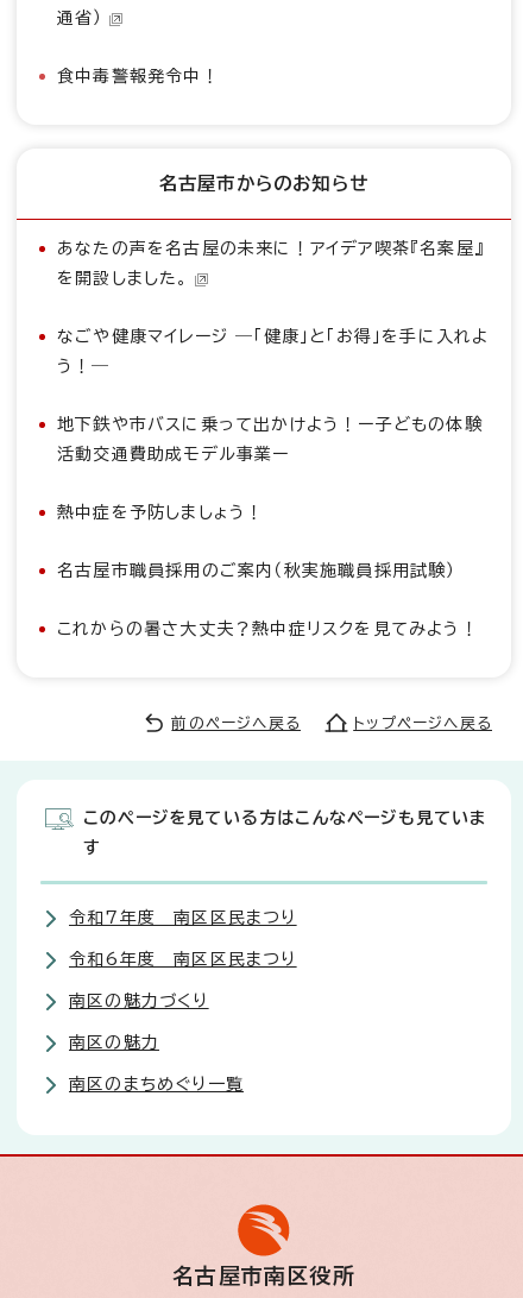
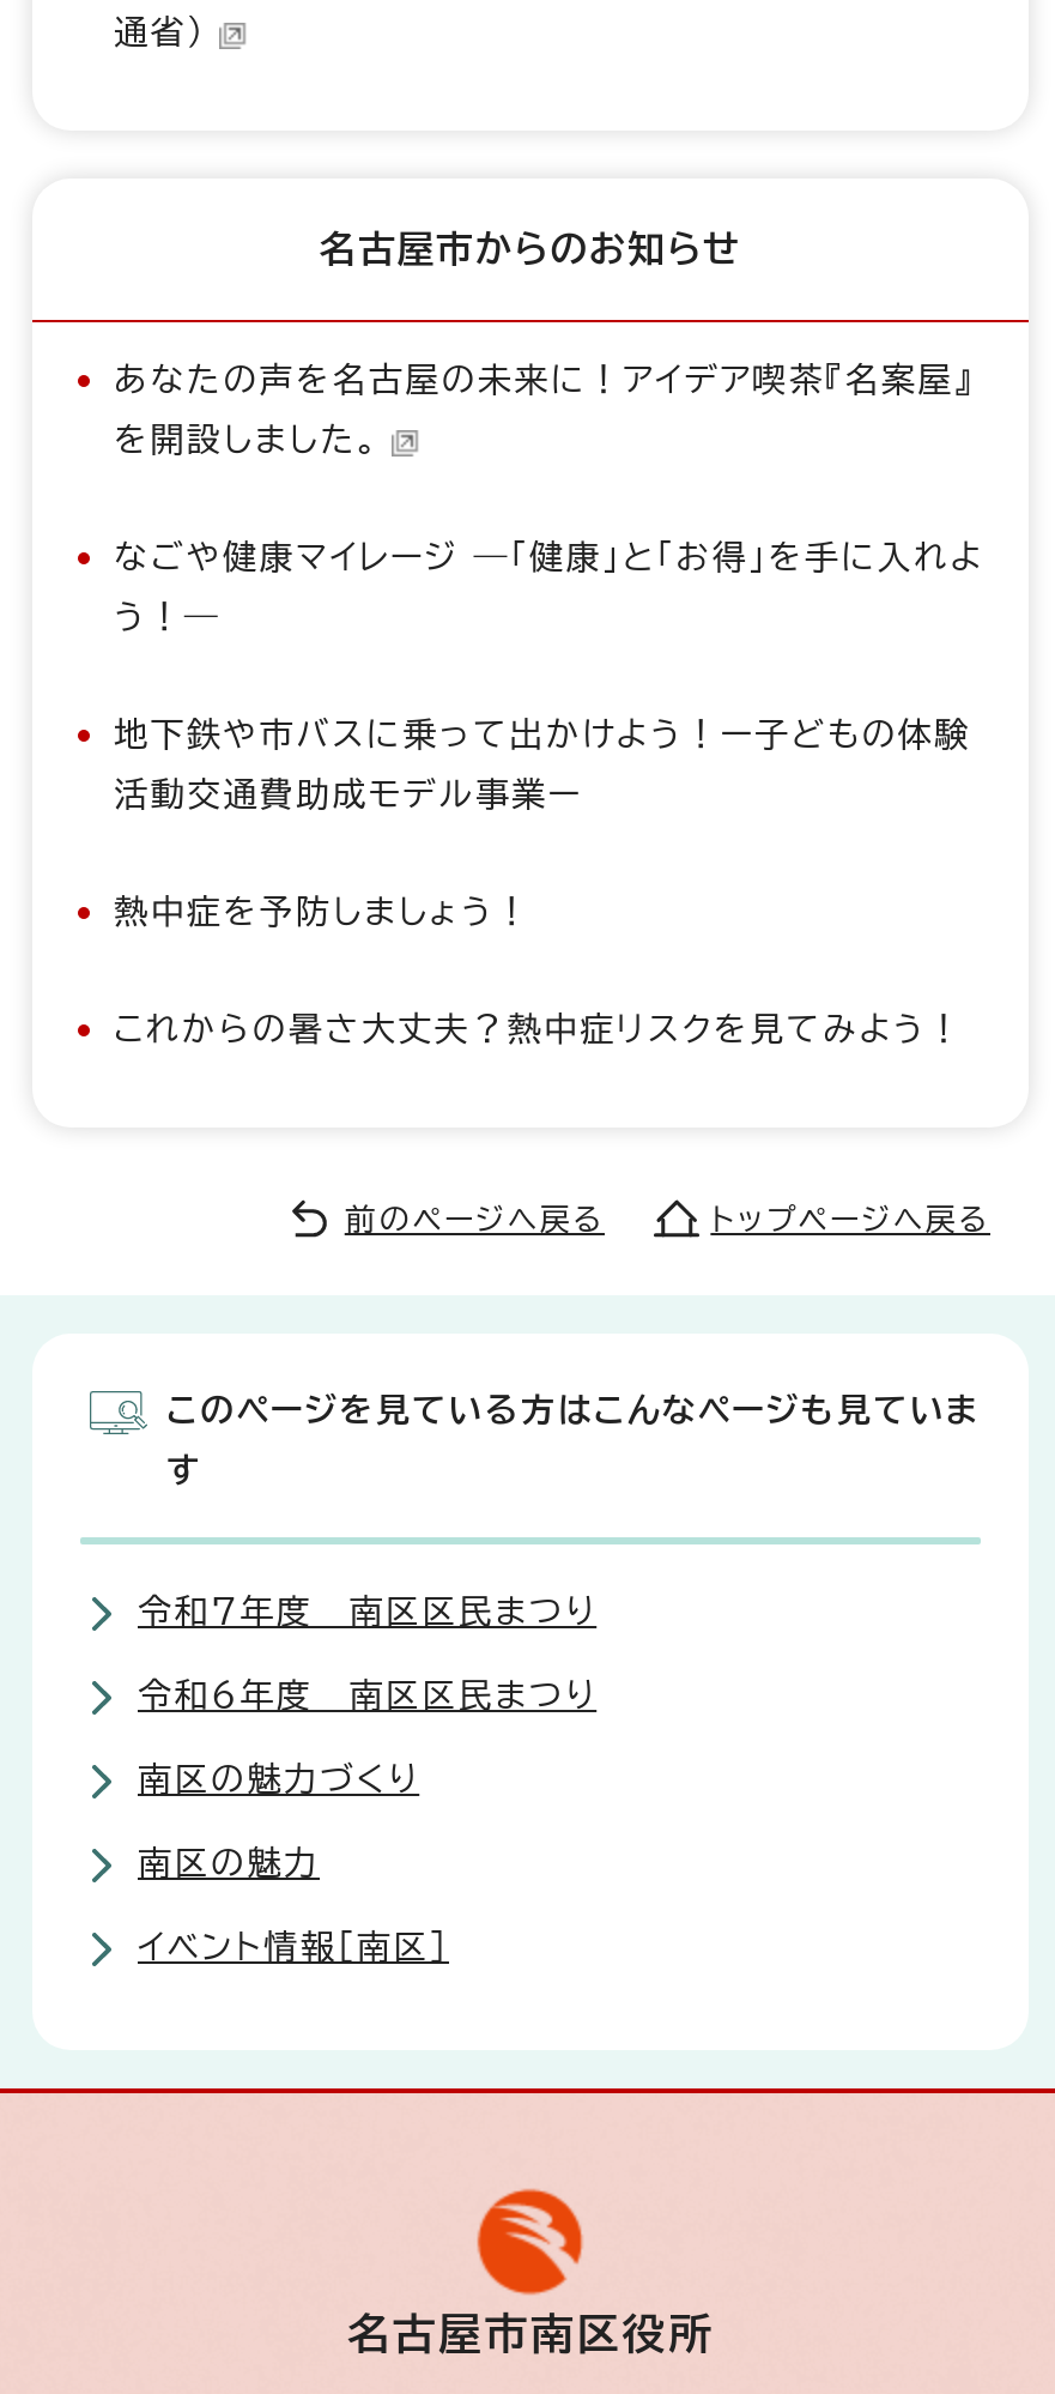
[57,68,220,85] 食中毒警報発令中！ -> none
[57,563,456,579] 名古屋市職員採用のご案内（秋実施職員採用試験） -> none
[69,1076,244,1093] 南区のまちめぐり一覧 -> [138,1931,449,1965] イベント情報［南区］

